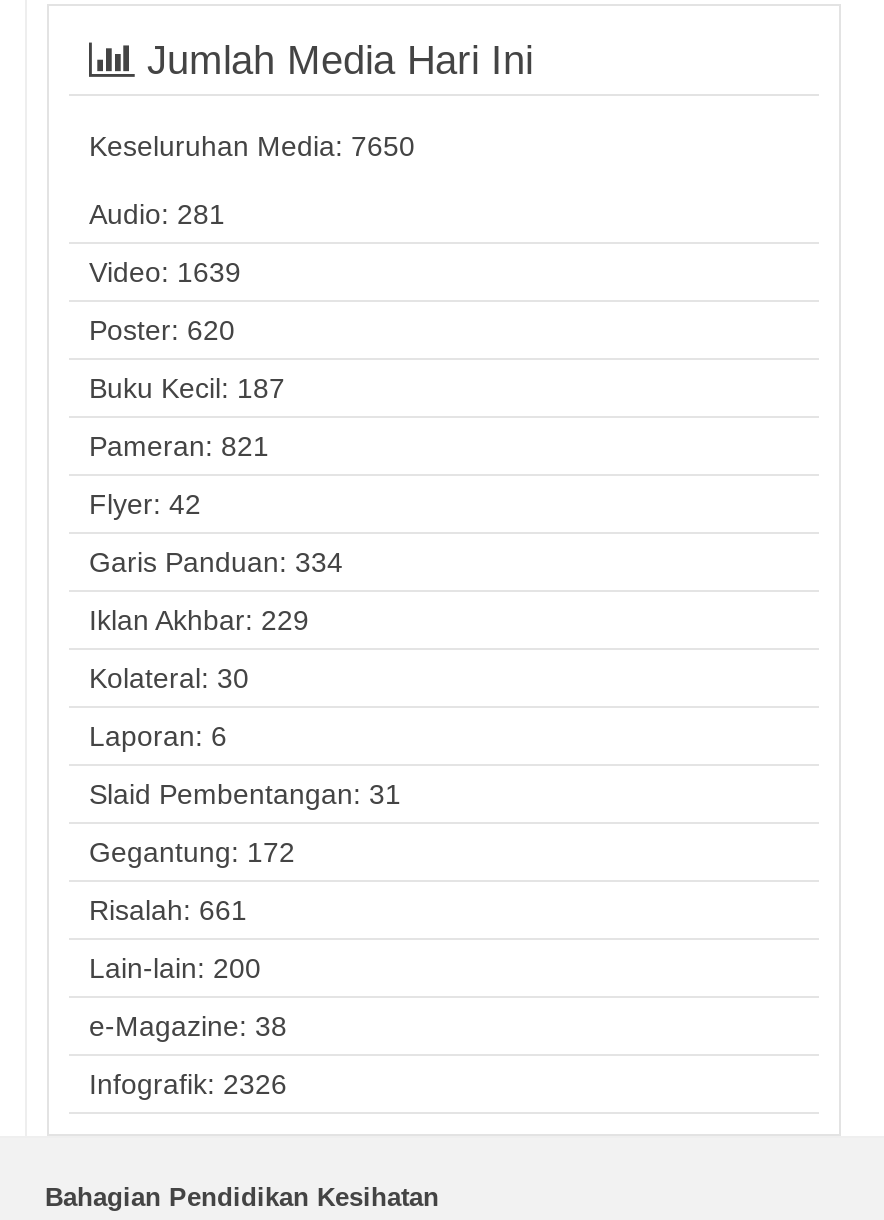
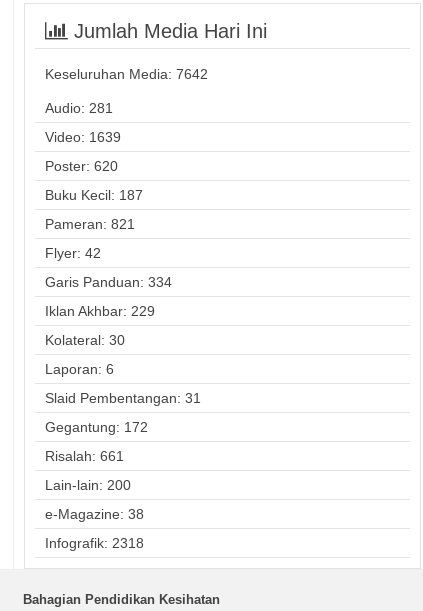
[89,131,415,163] Keseluruhan Media: 7650 -> [45,66,208,82] Keseluruhan Media: 7642
[89,1069,287,1101] Infografik: 2326 -> [45,535,144,551] Infografik: 2318

